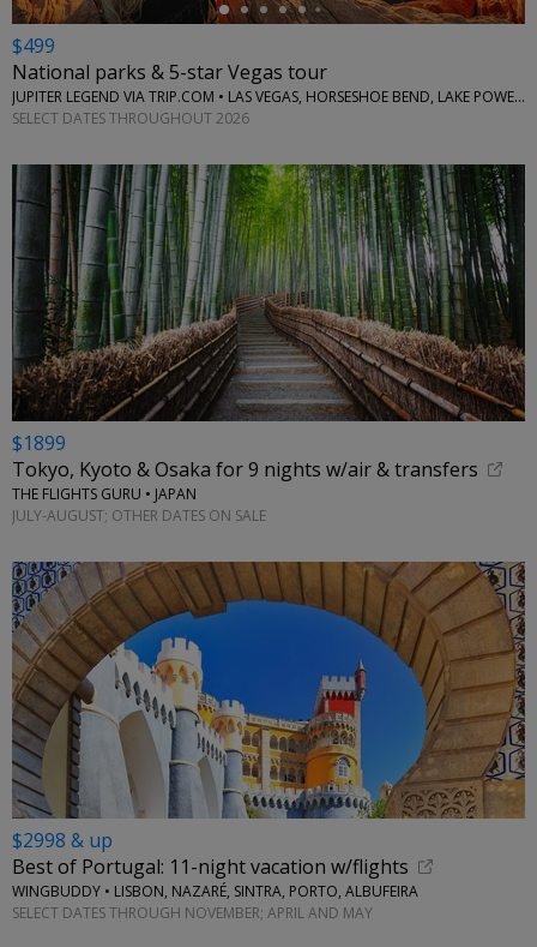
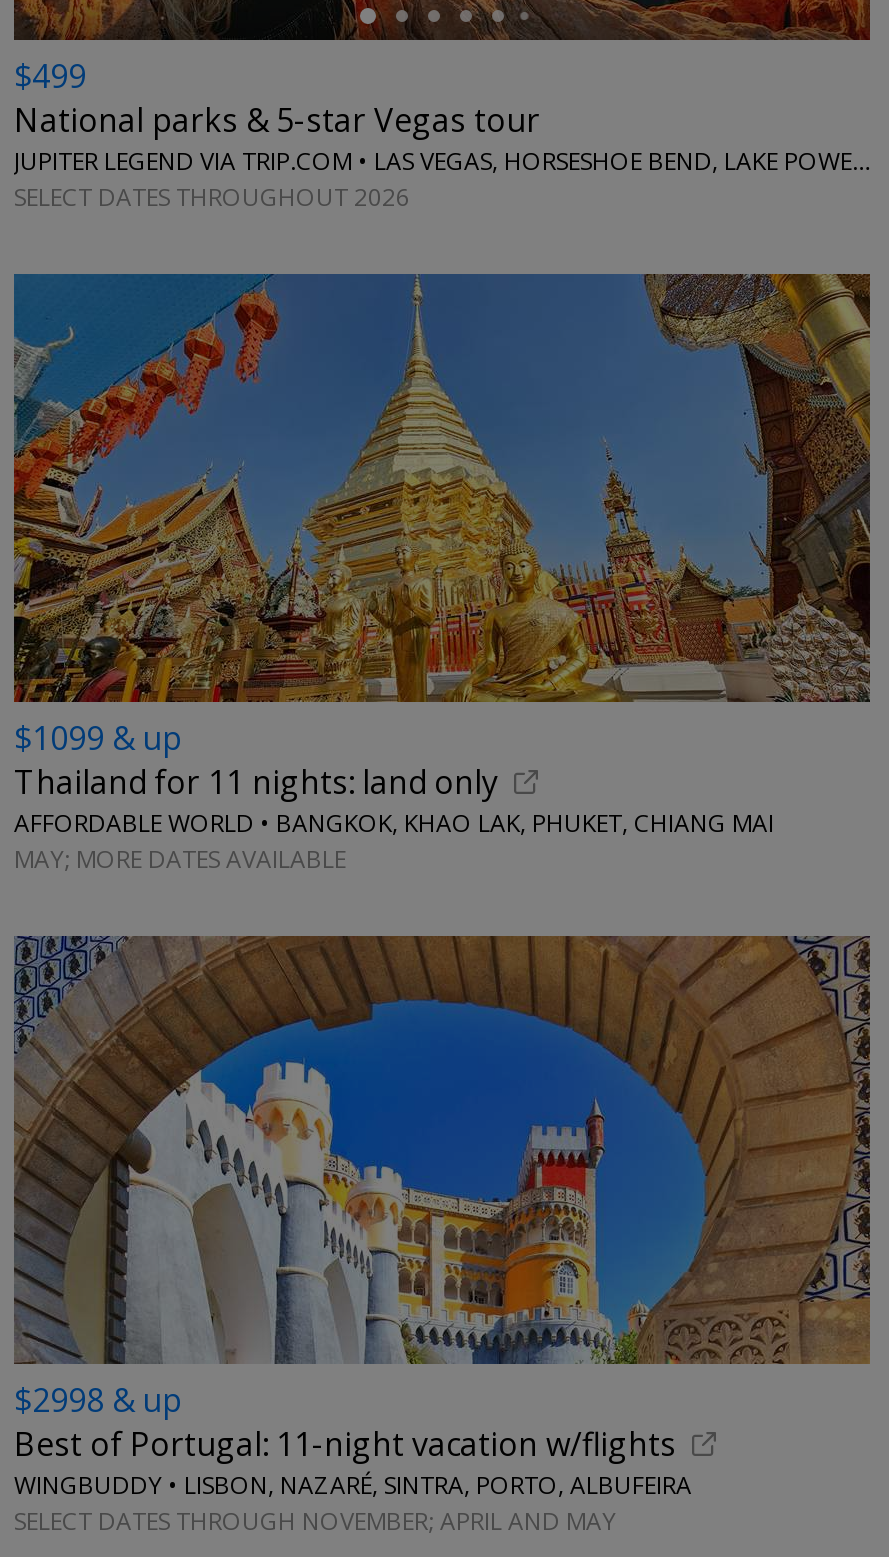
[11,163,526,525] [image] | $1899 | Tokyo, Kyoto & Osaka for 9 nights w/air & transfers | THE FLIGHTS GURU • JAPAN | JULY-AUGUST; OTHER DATES ON SALE -> [12,272,872,875] [image] | $1099 & up | Thailand for 11 nights: land only | AFFORDABLE WORLD • BANGKOK, KHAO LAK, PHUKET, CHIANG MAI | MAY; MORE DATES AVAILABLE

